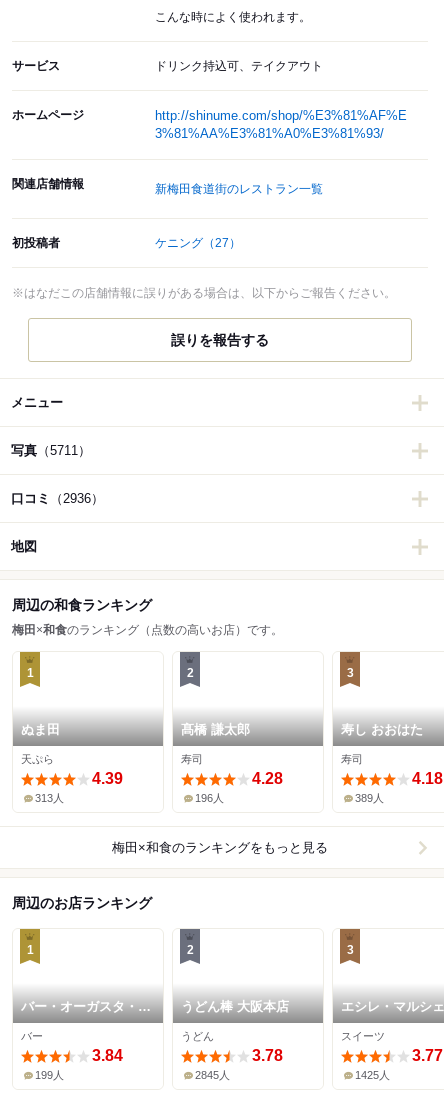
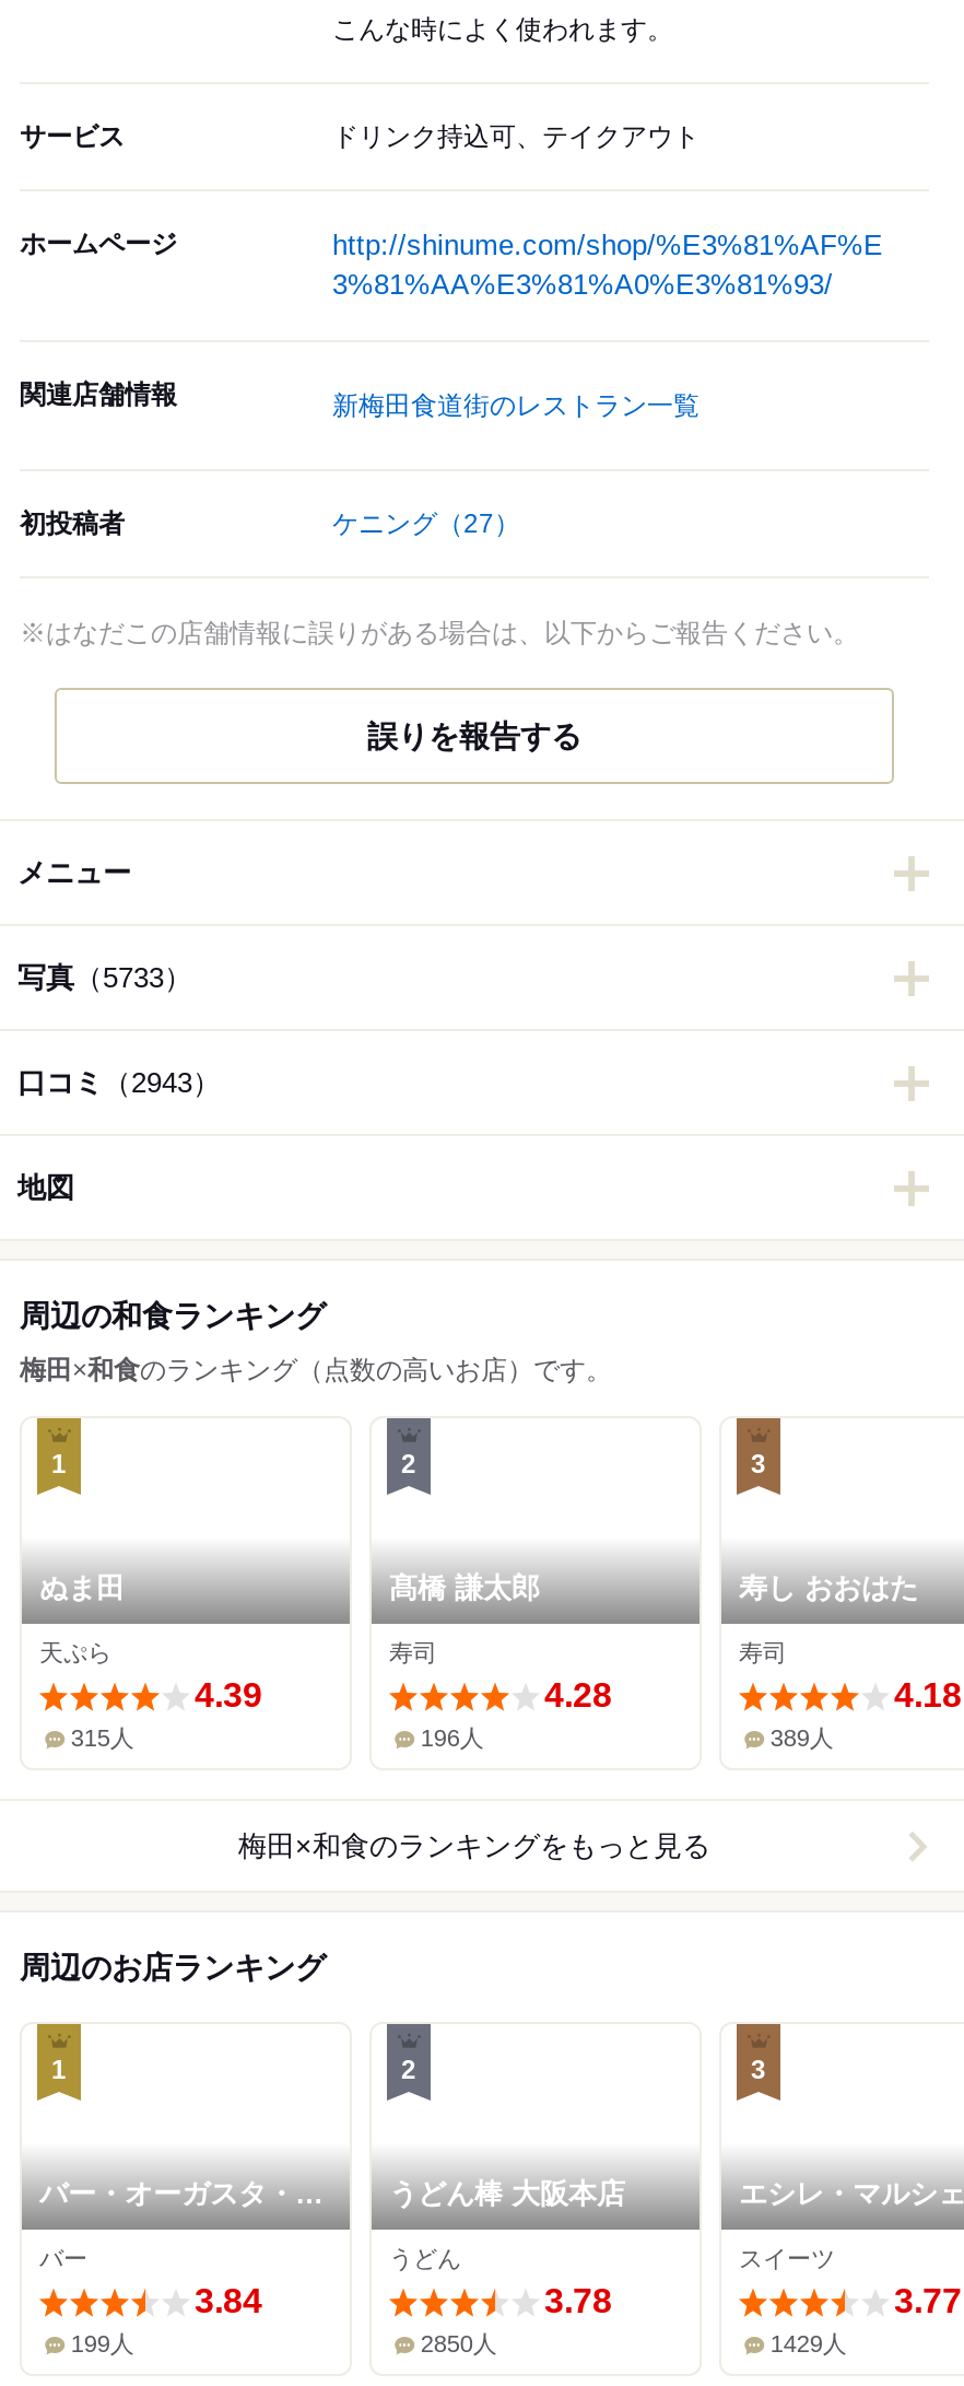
[11,443,91,458] 写真（5711） -> [17,961,192,994] 写真（5733）
[11,491,104,506] 口コミ（2936） -> [17,1066,221,1099] 口コミ（2943）
[35,792,64,804] 313人 -> [71,1725,134,1751] 315人
[195,1069,230,1081] 2845人 -> [421,2330,497,2357] 2850人
[355,1069,390,1081] 1425人 -> [770,2330,847,2357] 1429人

